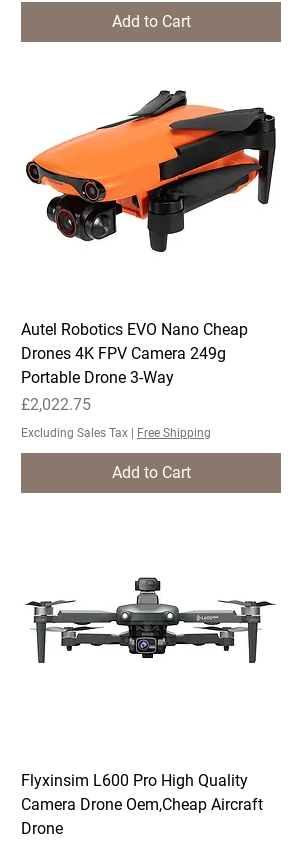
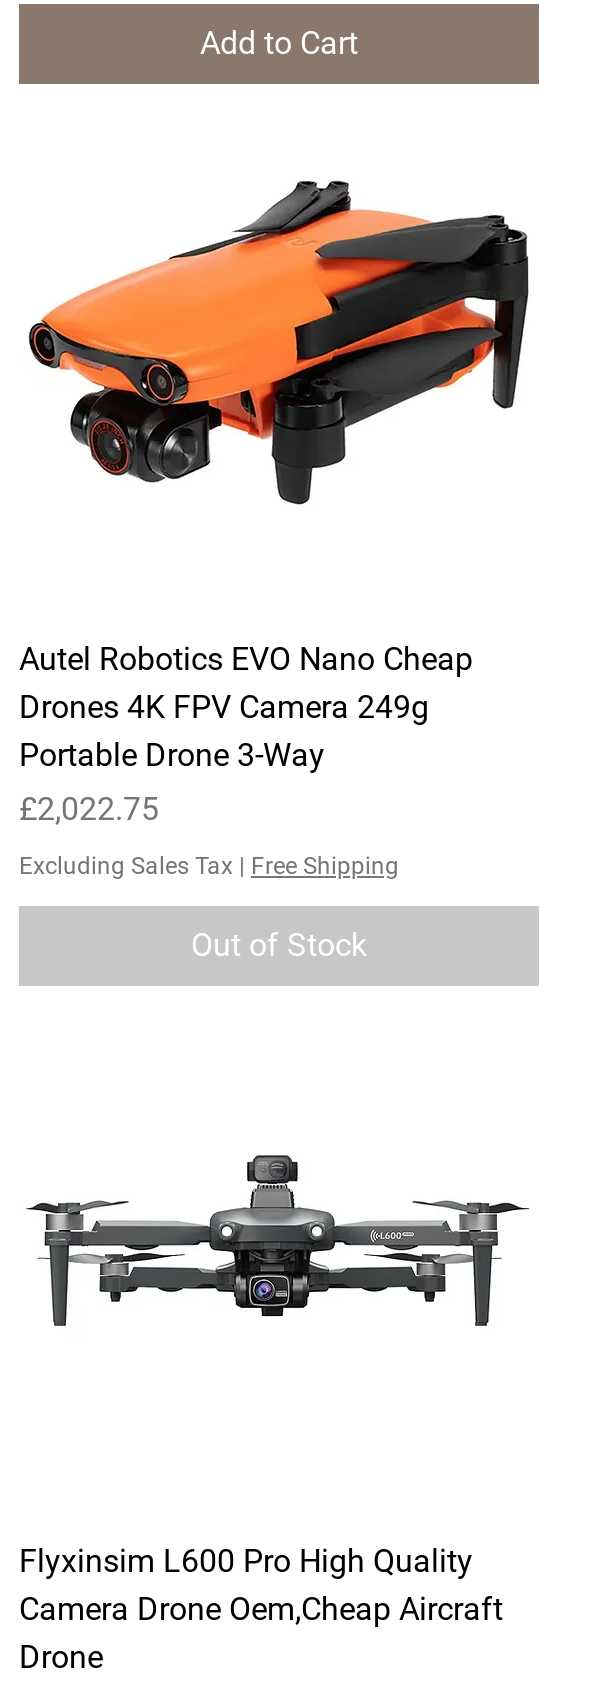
[111,463,190,482] Add to Cart -> [191,926,367,964] Out of Stock

